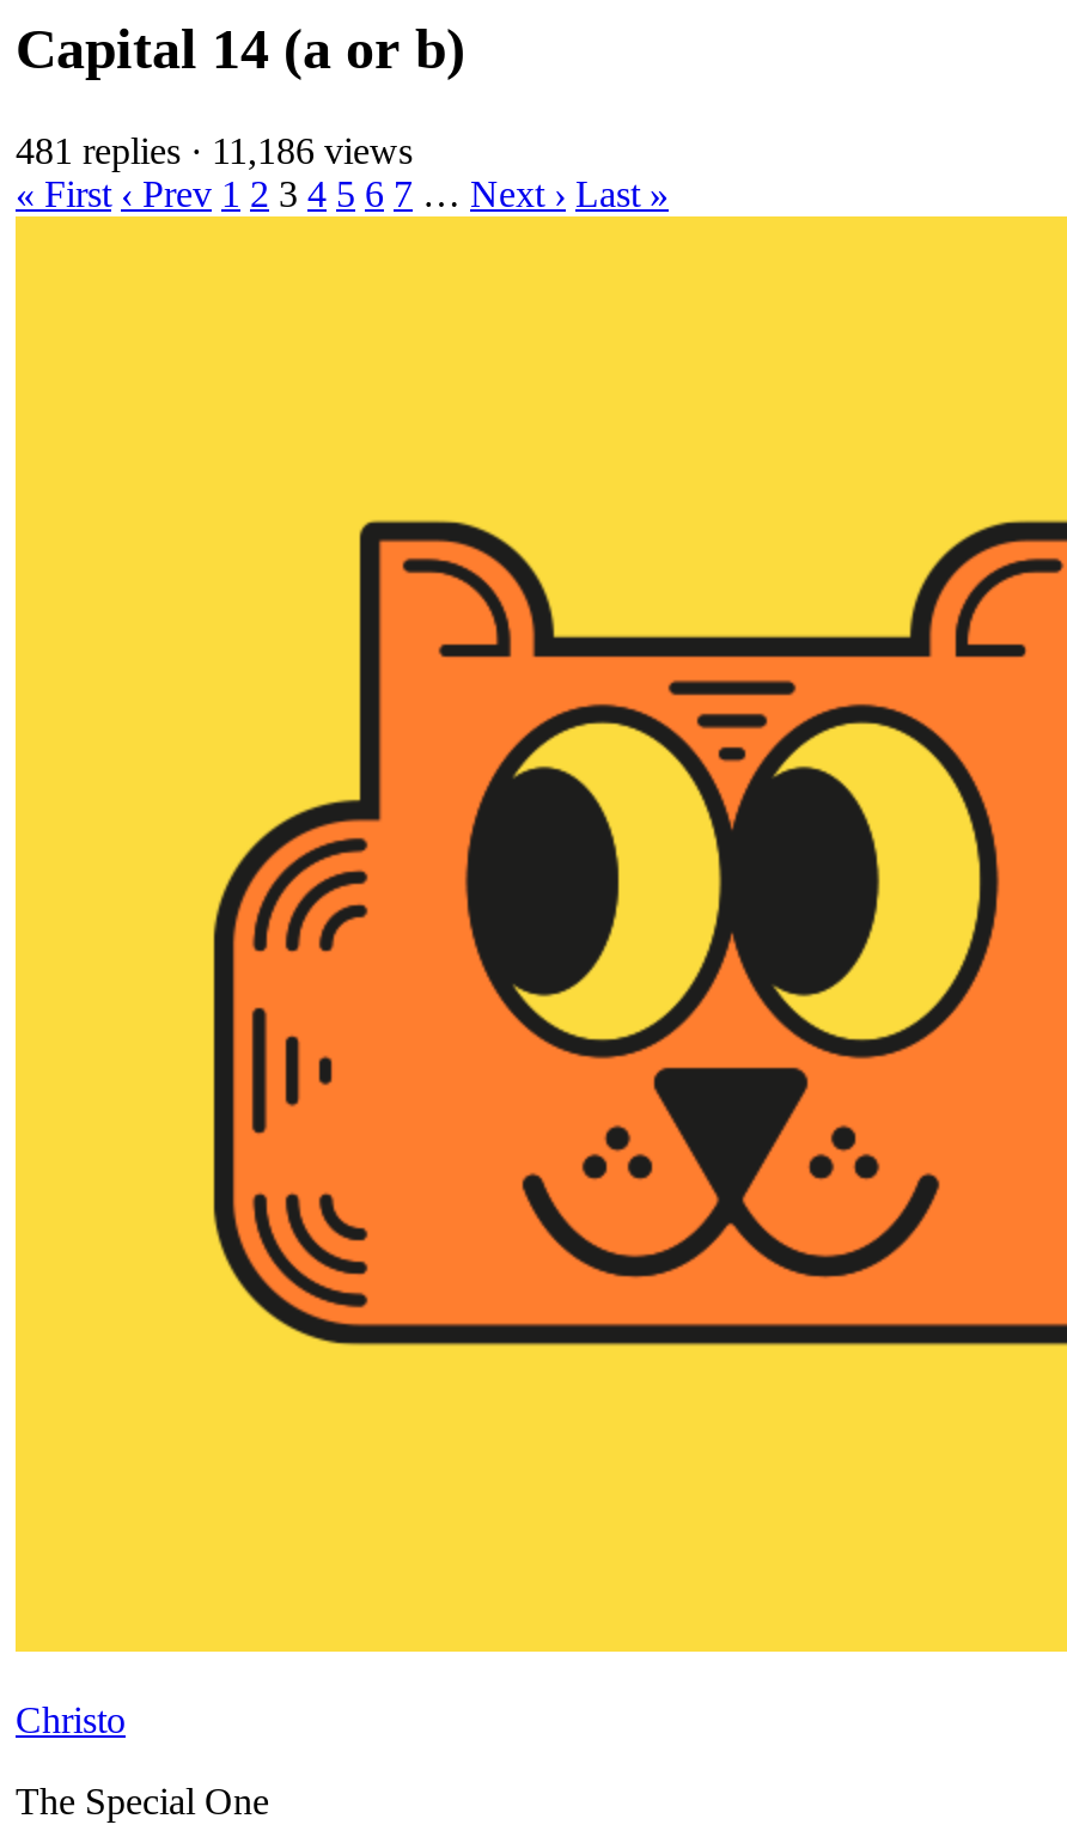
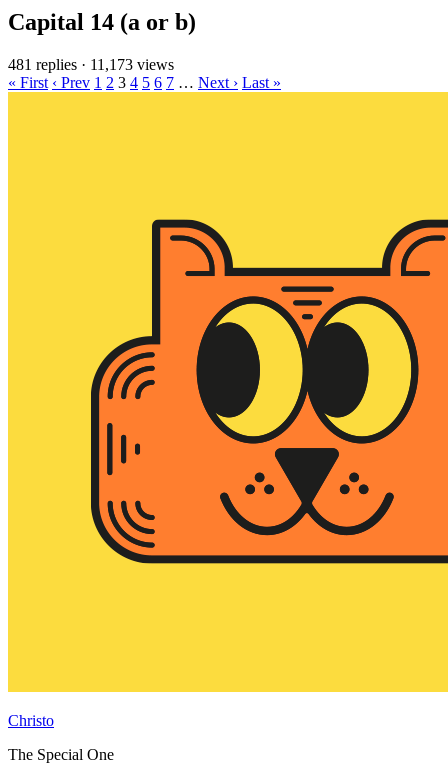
[16,129,413,170] 481 replies · 11,186 views -> [8,55,174,72] 481 replies · 11,173 views

